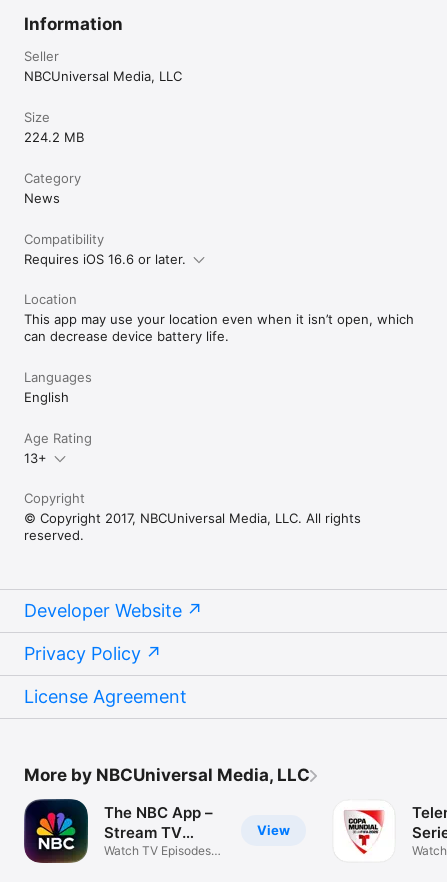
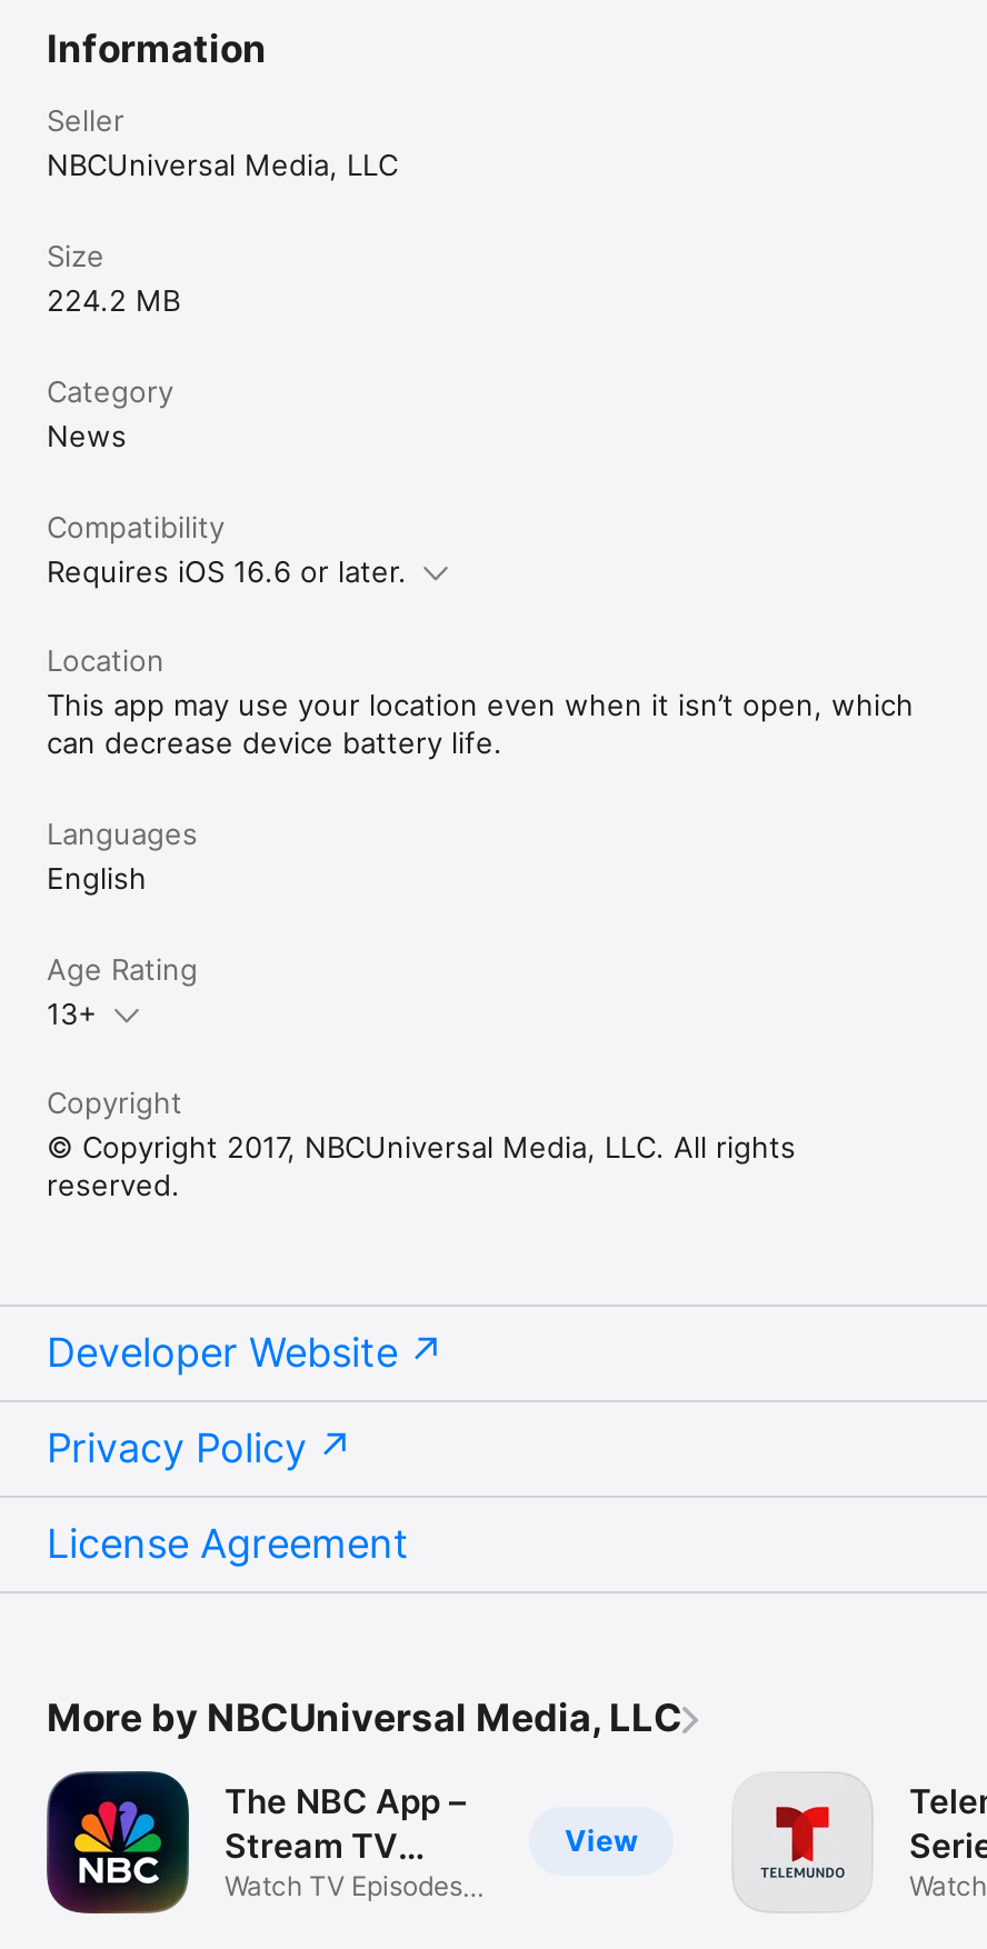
[336,803,393,860] [image] -> [740,1780,867,1905] [image]

